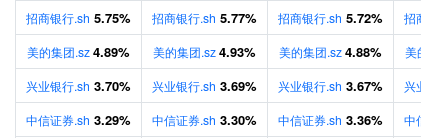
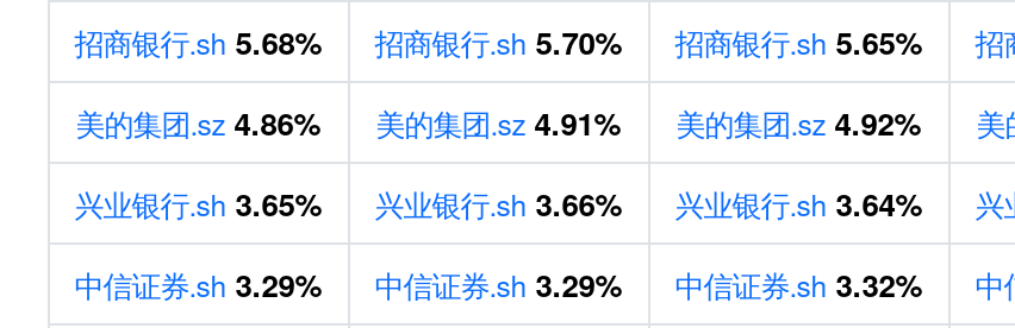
[26,8,131,27] 招商银行.sh 5.75% -> [74,19,324,65] 招商银行.sh 5.68%
[152,8,257,27] 招商银行.sh 5.77% -> [375,19,624,65] 招商银行.sh 5.70%
[278,8,383,27] 招商银行.sh 5.72% -> [675,19,924,65] 招商银行.sh 5.65%
[27,42,130,61] 美的集团.sz 4.89% -> [76,100,322,145] 美的集团.sz 4.86%
[153,42,256,61] 美的集团.sz 4.93% -> [376,100,622,145] 美的集团.sz 4.91%
[279,42,382,61] 美的集团.sz 4.88% -> [676,100,923,145] 美的集团.sz 4.92%
[26,76,131,95] 兴业银行.sh 3.70% -> [74,181,324,226] 兴业银行.sh 3.65%
[152,76,257,95] 兴业银行.sh 3.69% -> [375,181,624,226] 兴业银行.sh 3.66%
[278,76,383,95] 兴业银行.sh 3.67% -> [675,181,924,226] 兴业银行.sh 3.64%
[152,110,257,129] 中信证券.sh 3.30% -> [375,262,624,307] 中信证券.sh 3.29%
[278,110,383,129] 中信证券.sh 3.36% -> [675,262,924,307] 中信证券.sh 3.32%

